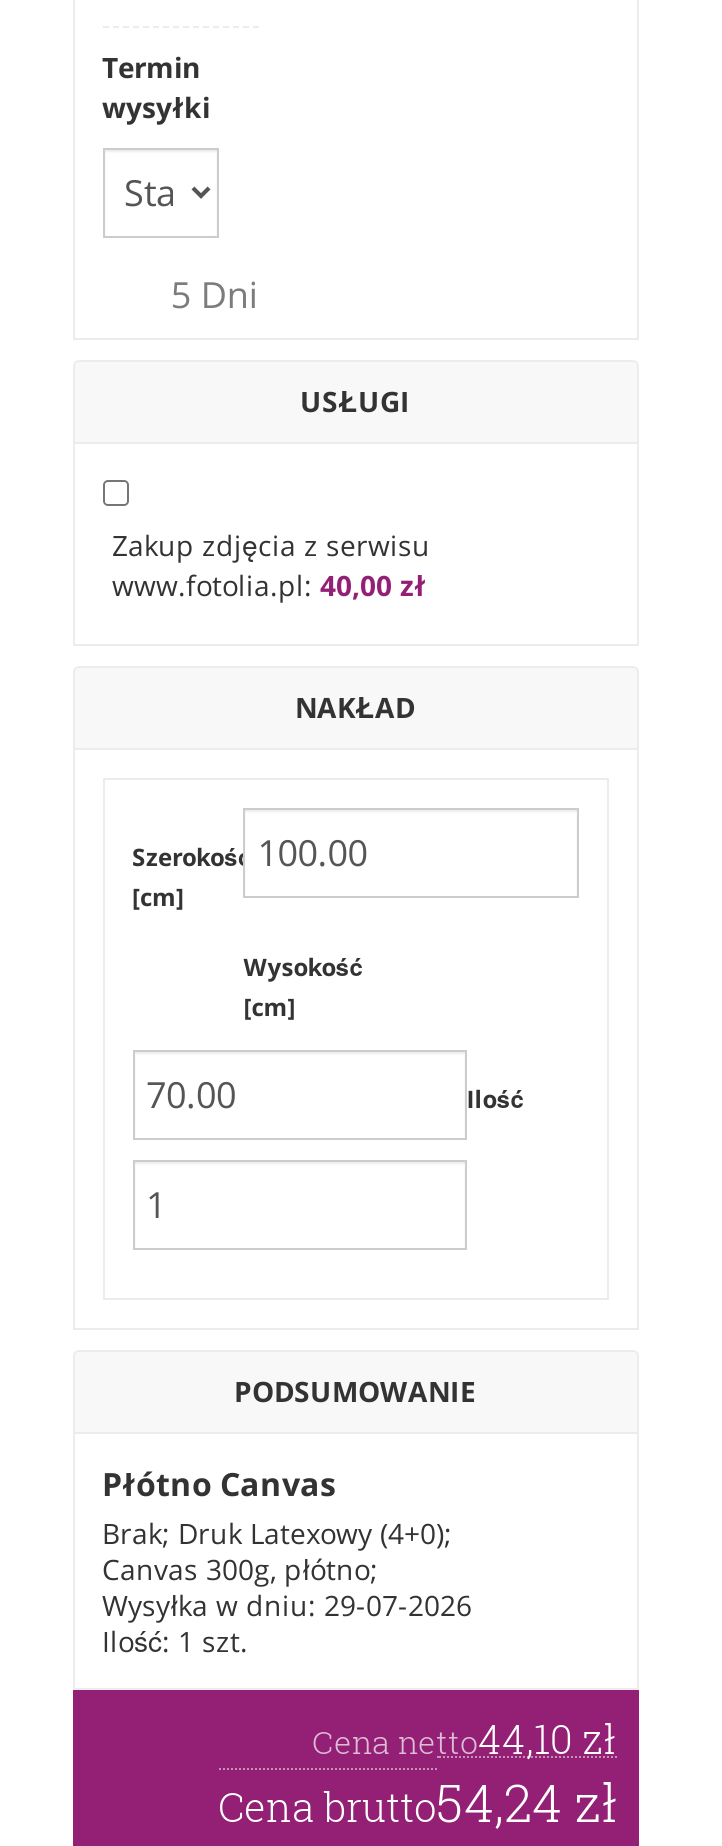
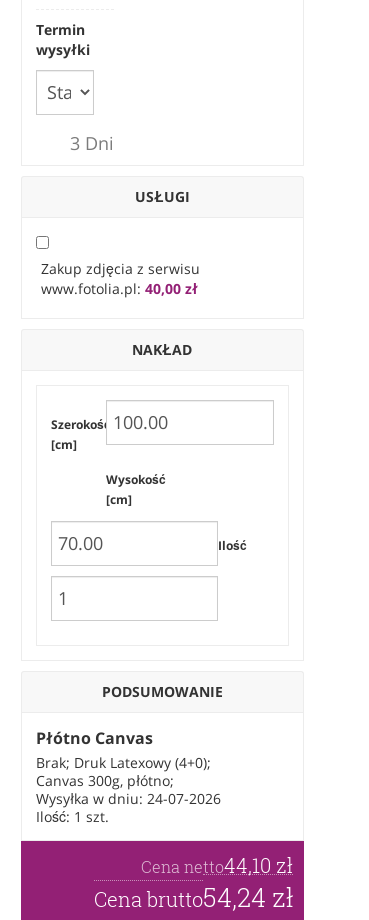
[171,270,259,318] 5 Dni -> [70,131,114,155] 3 Dni
[102,1586,472,1624] Wysyłka w dniu: 29-07-2026 -> [35,789,220,808] Wysyłka w dniu: 24-07-2026

